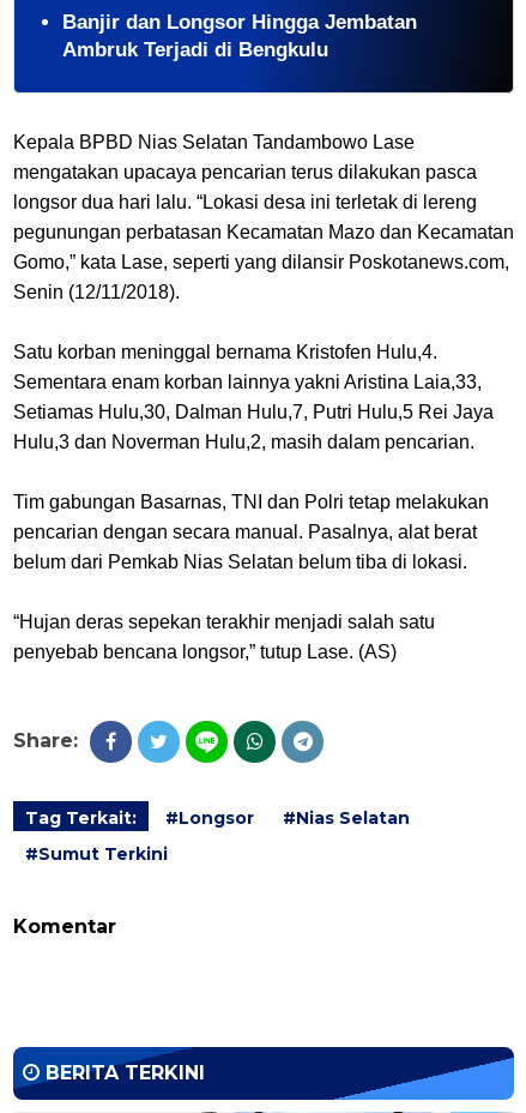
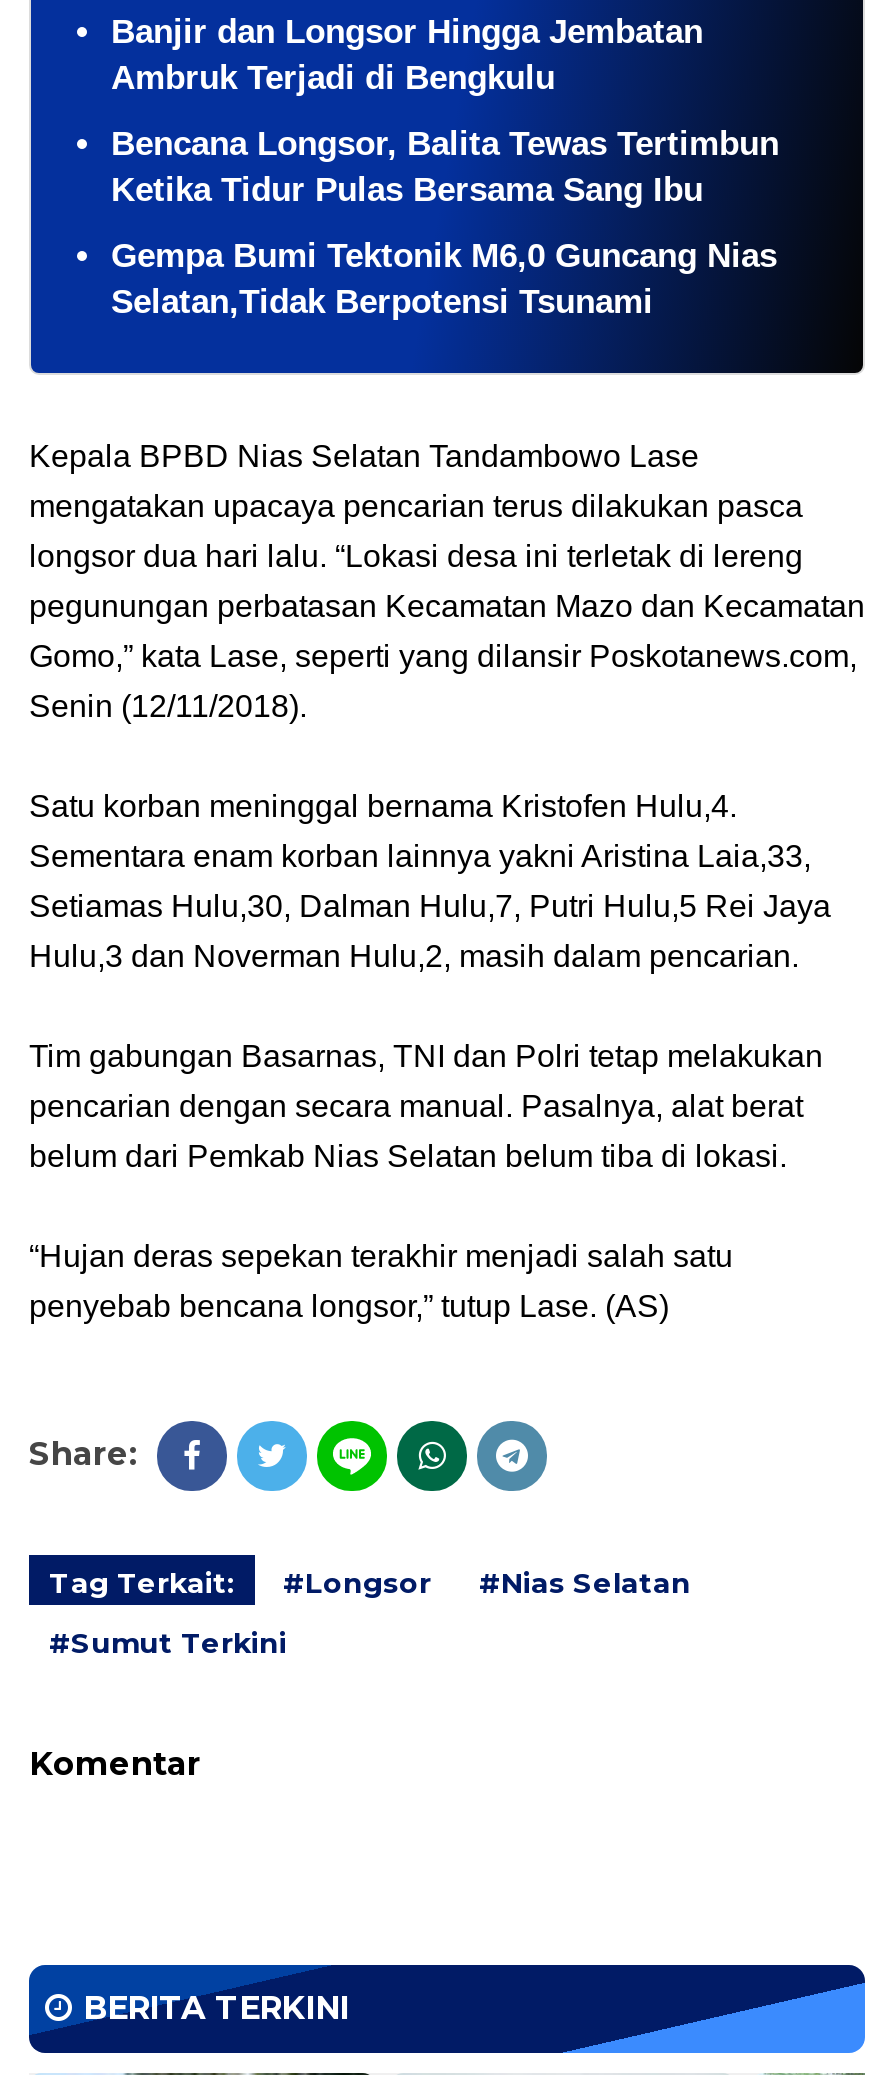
none -> [111,125,779,321] Bencana Longsor, Balita Tewas Tertimbun | Ketika Tidur Pulas Bersama Sang Ibu | Gempa Bumi Tektonik M6,0 Guncang Nias | Selatan,Tidak Berpotensi Tsunami

